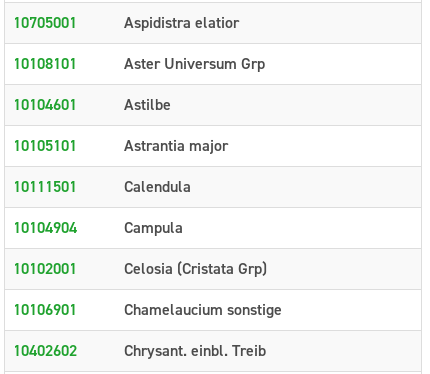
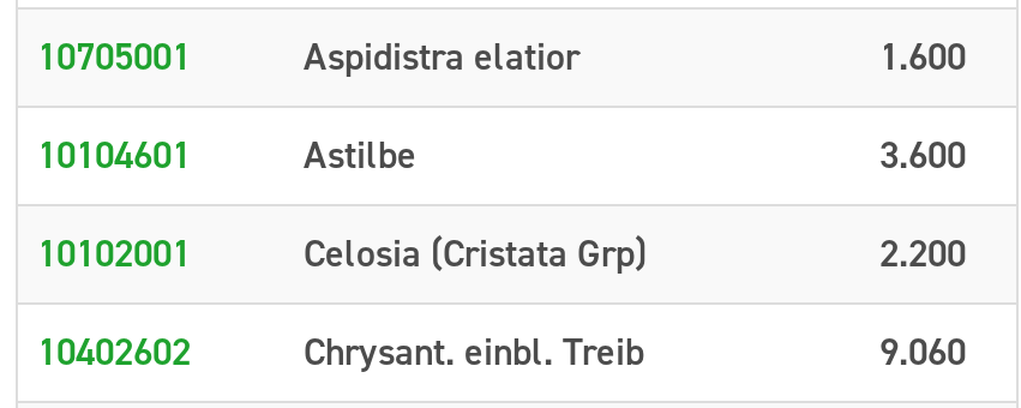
[13,53,265,74] 10108101 | Aster Universum Grp -> [879,31,966,82] 1.600
[13,135,228,238] 10105101 | Astrantia major | 10111501 | Calendula | 10104904 | Campula -> [879,130,966,180] 3.600
[13,299,282,320] 10106901 | Chamelaucium sonstige -> [879,228,966,278] 2.200
none -> [879,326,966,377] 9.060

